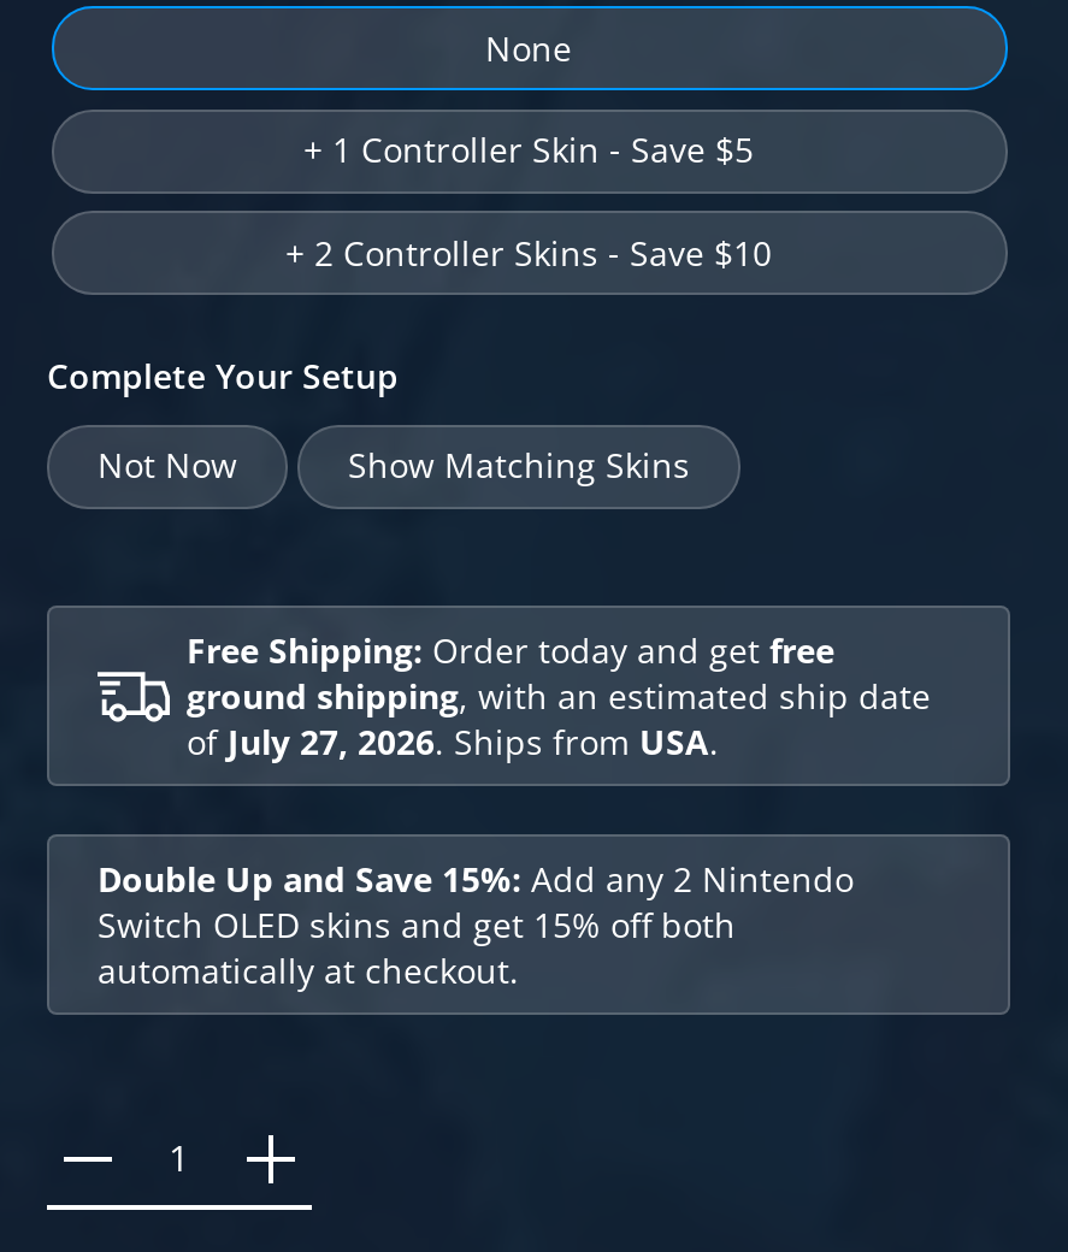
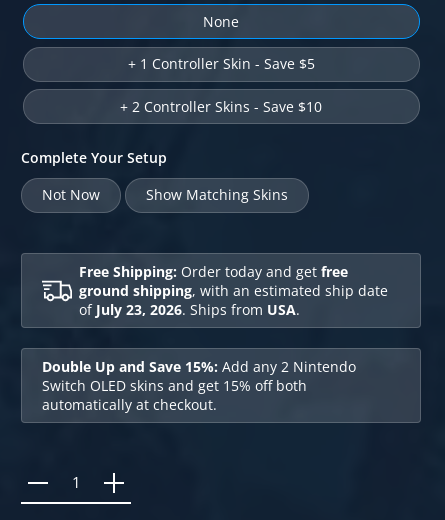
[187,717,719,763] of July 27, 2026. Ships from USA. -> [79,299,300,318] of July 23, 2026. Ships from USA.

